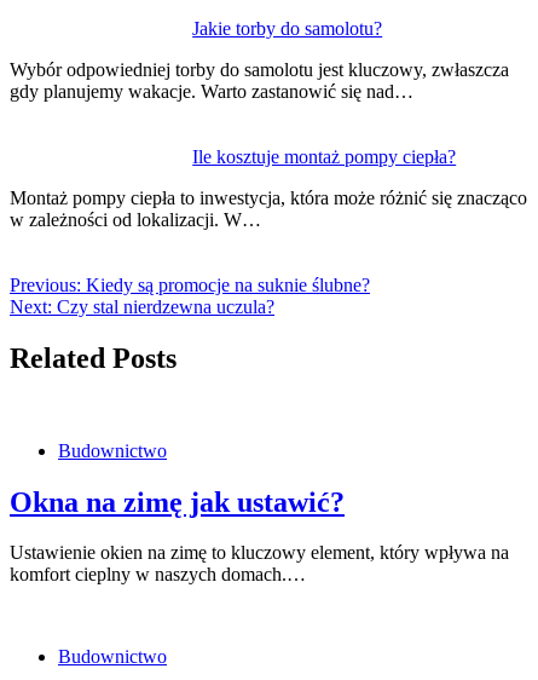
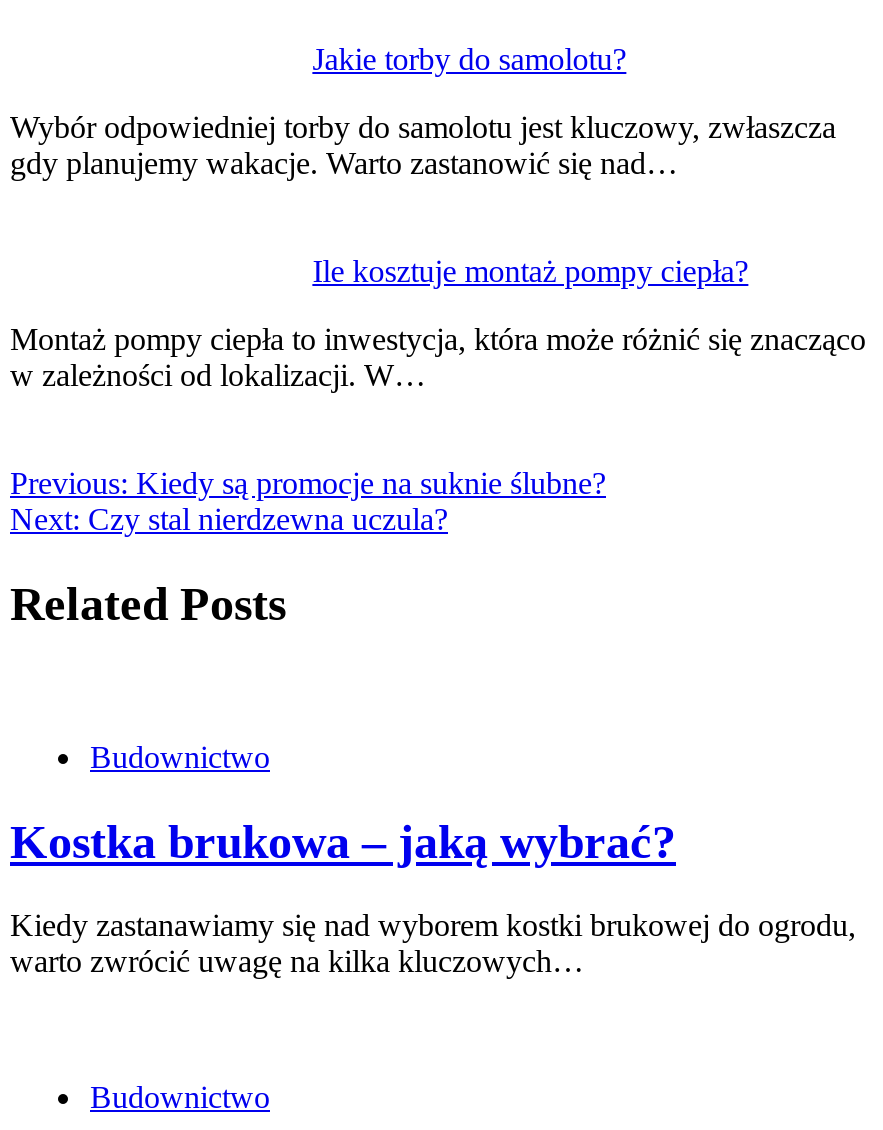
[10,486,345,517] Okna na zimę jak ustawić? -> [10,815,676,867] Kostka brukowa – jaką wybrać?
[10,543,509,585] Ustawienie okien na zimę to kluczowy element, który wpływa na | komfort cieplny w naszych domach.… -> [10,909,856,979] Kiedy zastanawiamy się nad wyborem kostki brukowej do ogrodu, | warto zwrócić uwagę na kilka kluczowych…

